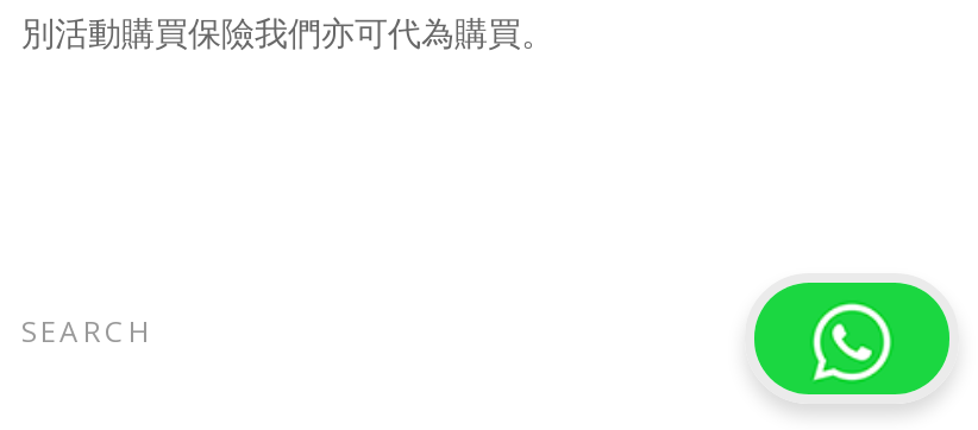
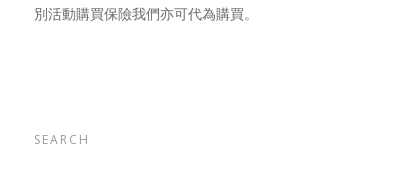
[750,278,954,409] [image] -> none

